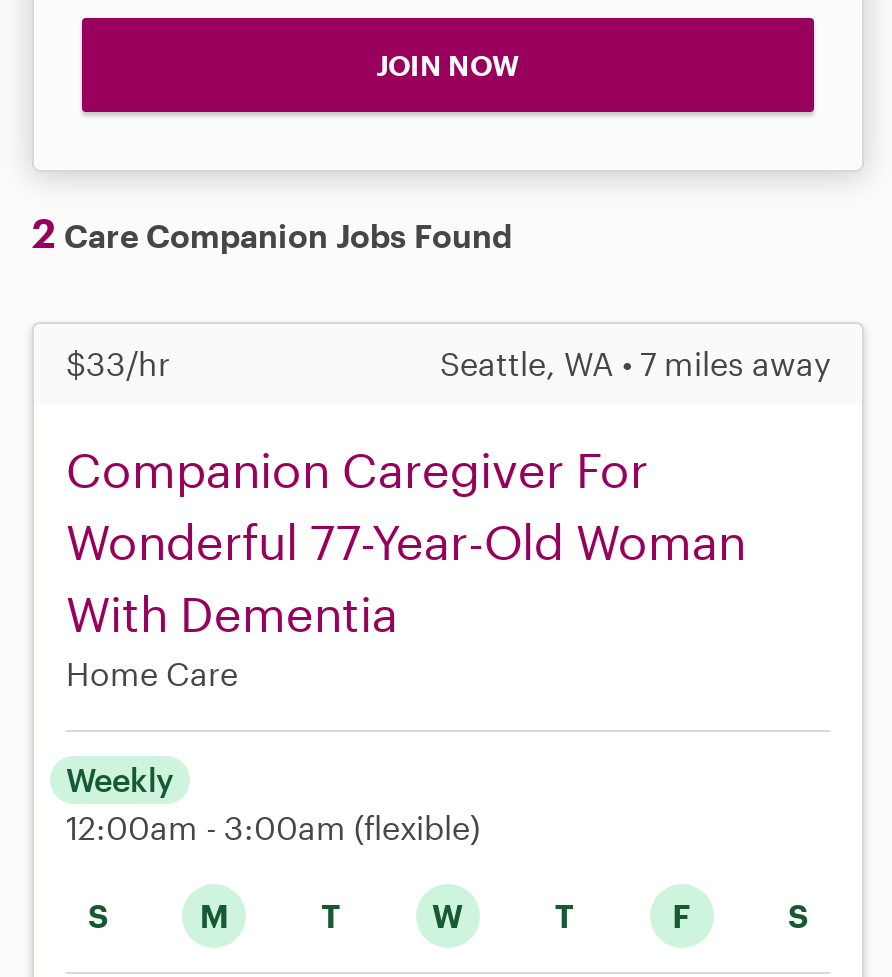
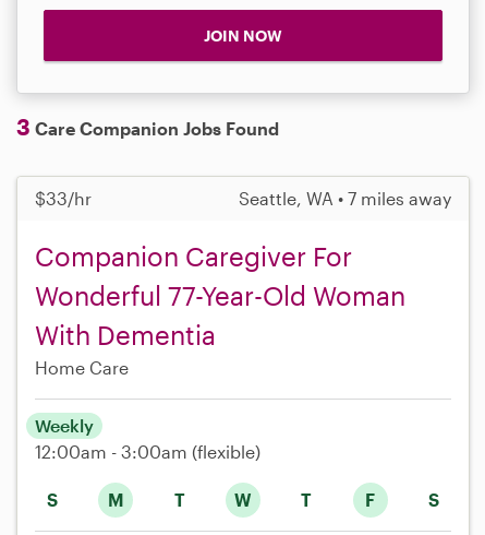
[32,208,512,256] 2 Care Companion Jobs Found -> [16,113,279,140] 3 Care Companion Jobs Found

